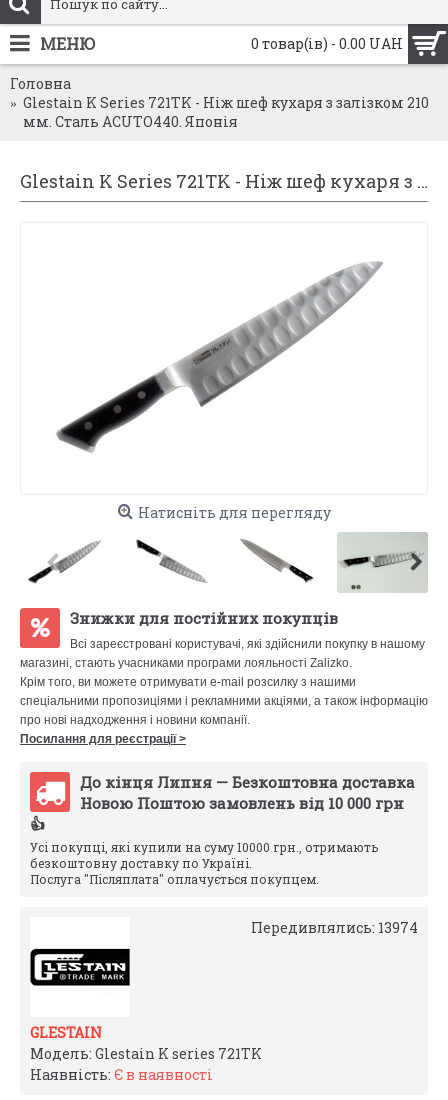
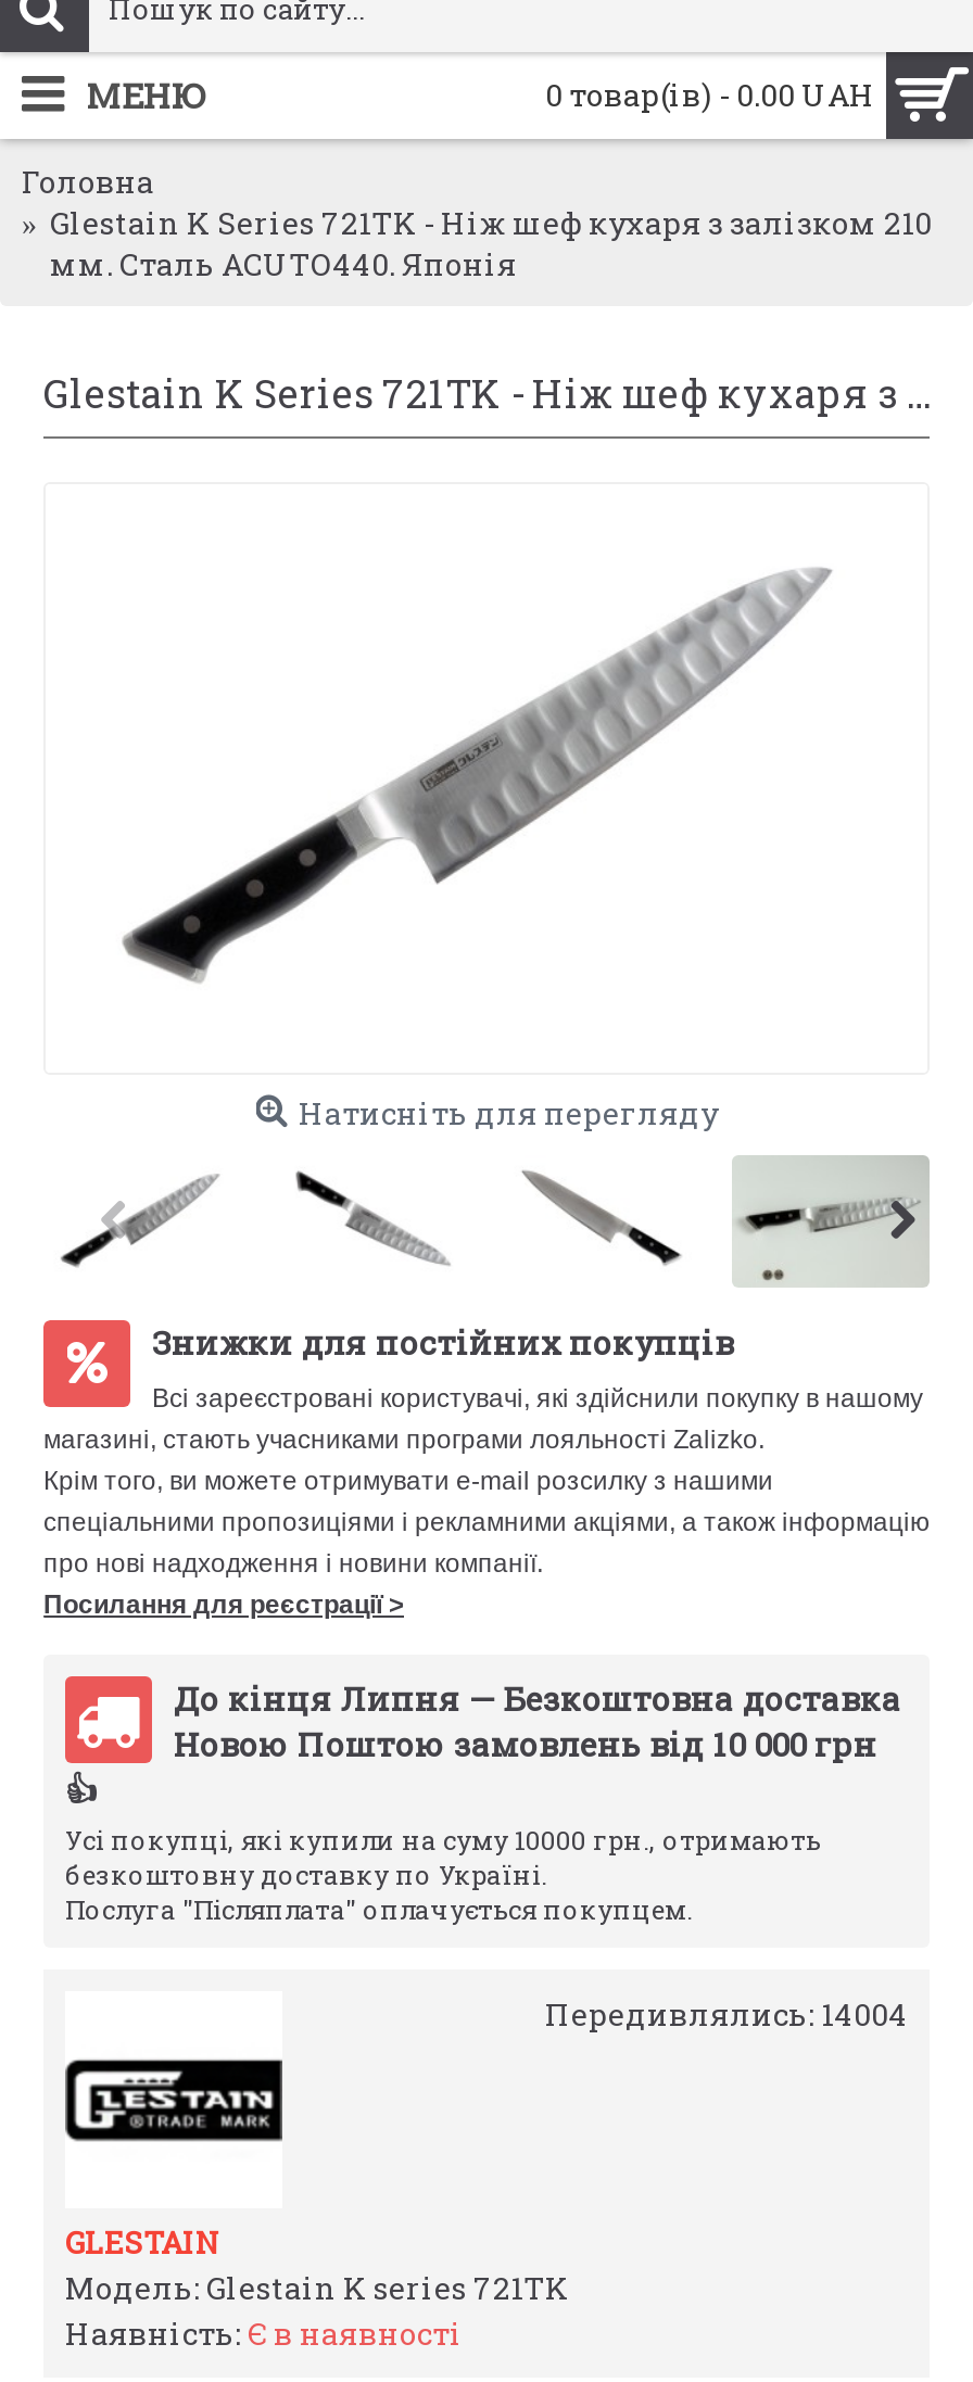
[251,917,418,936] Передивлялись: 13974 -> [545,1992,908,2033] Передивлялись: 14004

